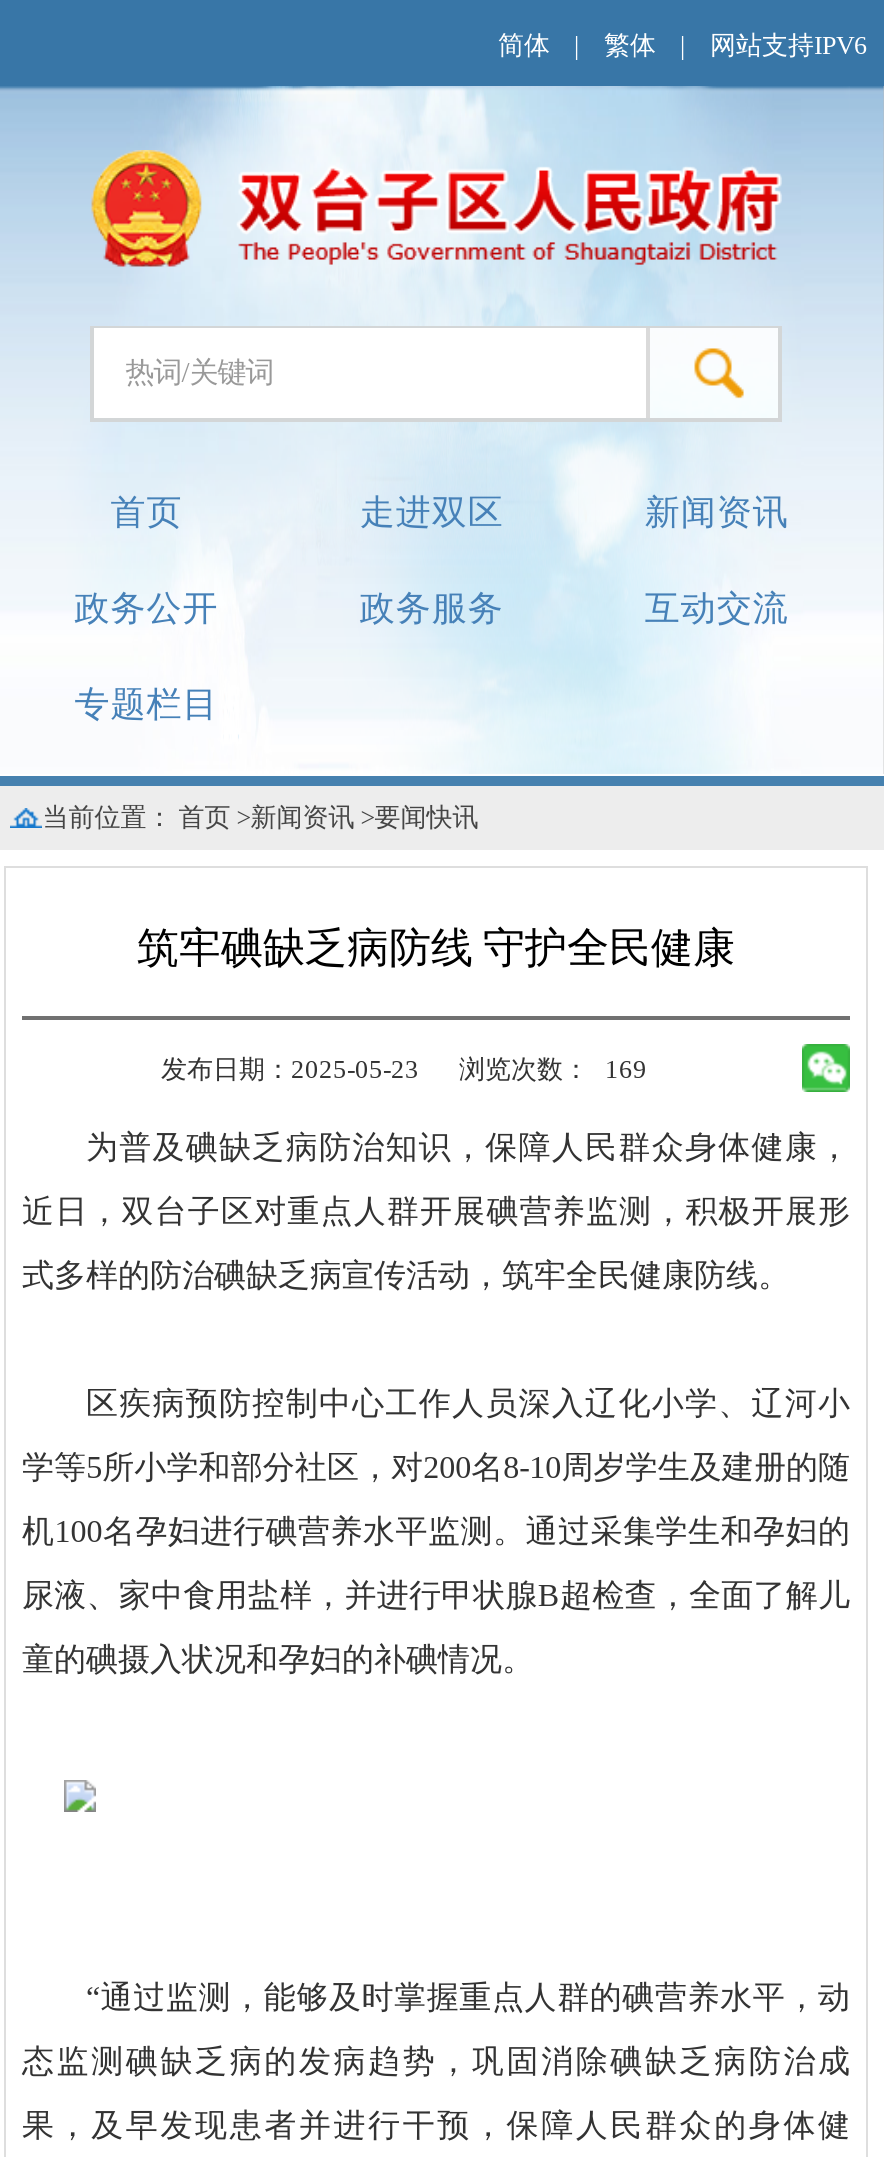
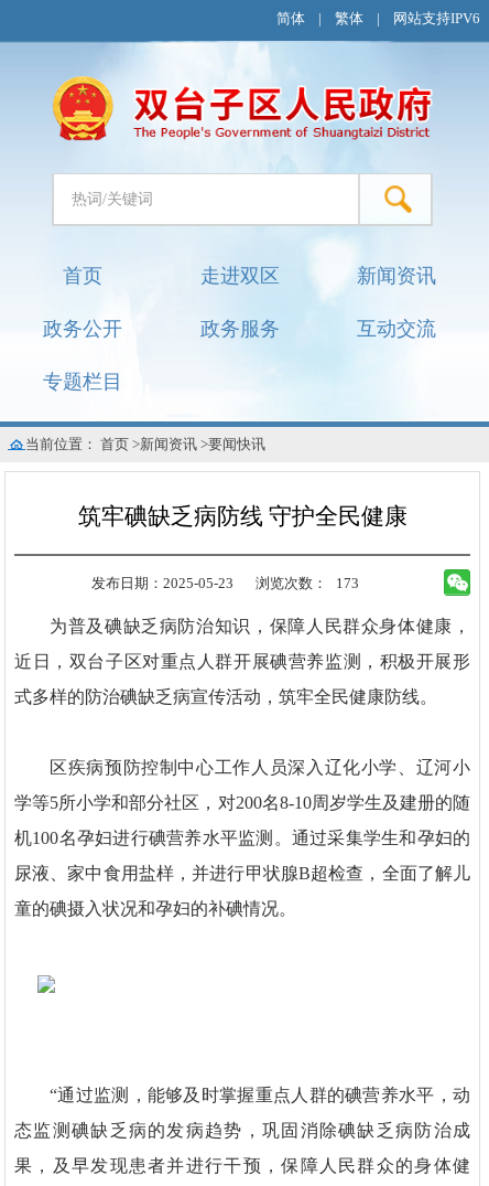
[161,1055,647,1083] 发布日期：2025-05-23 浏览次数： 169 -> [91,576,358,591] 发布日期：2025-05-23 浏览次数： 173

